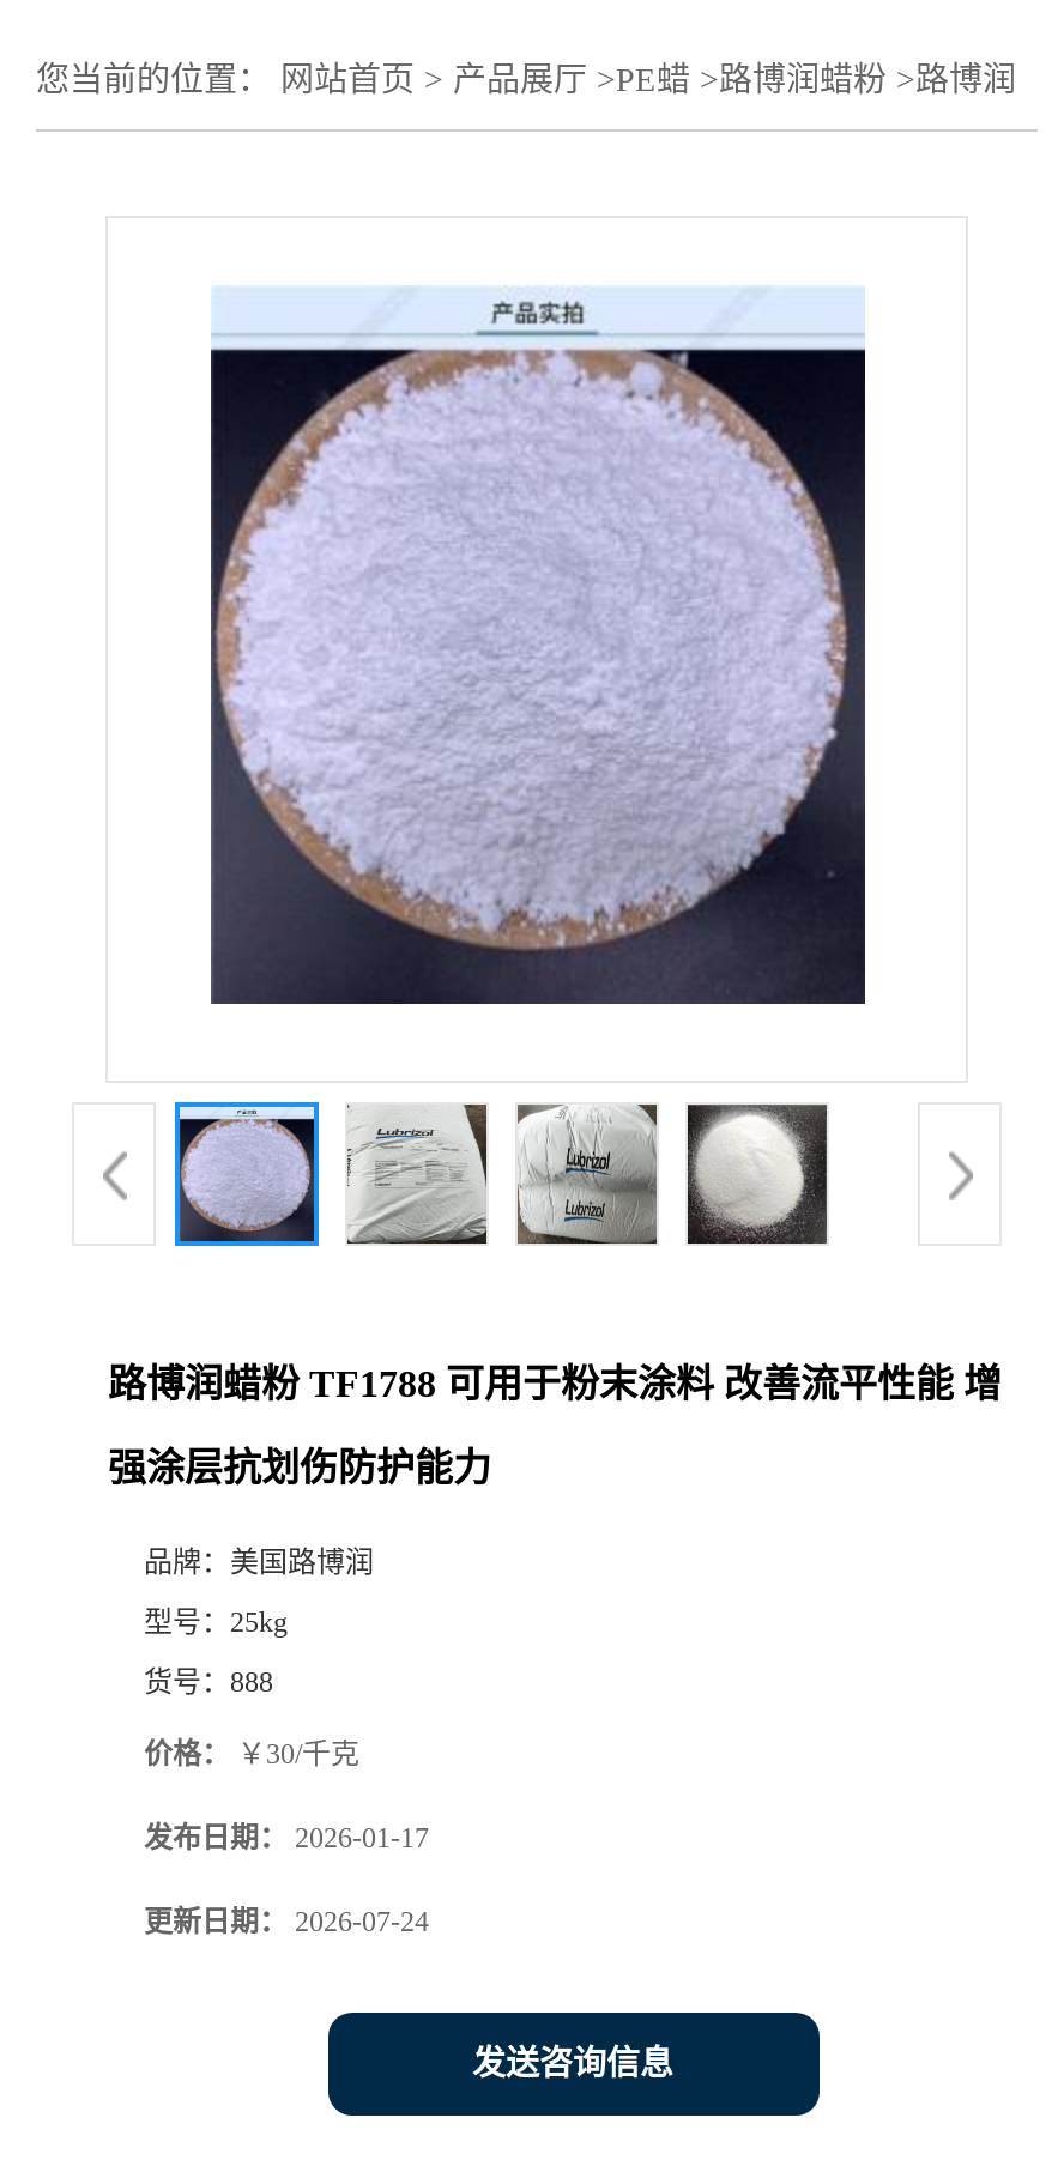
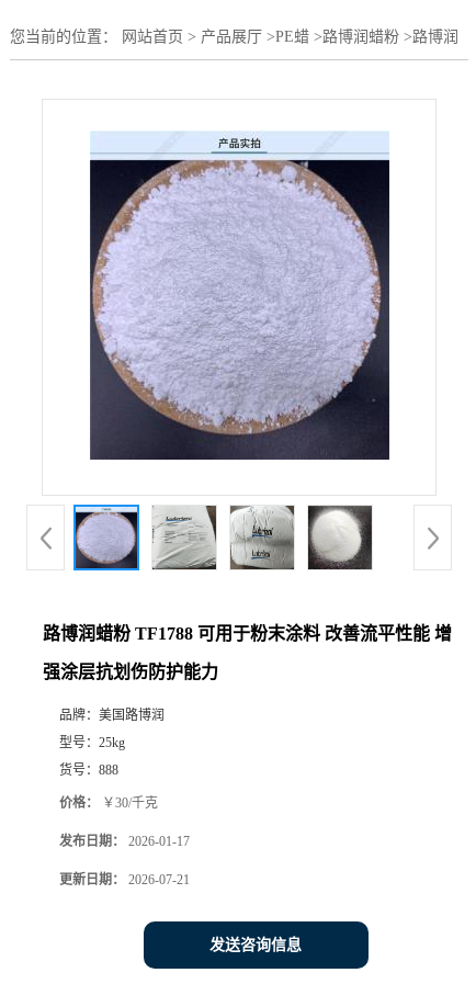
[144,1904,429,1938] 更新日期：2026-07-24 -> [59,872,190,887] 更新日期：2026-07-21

